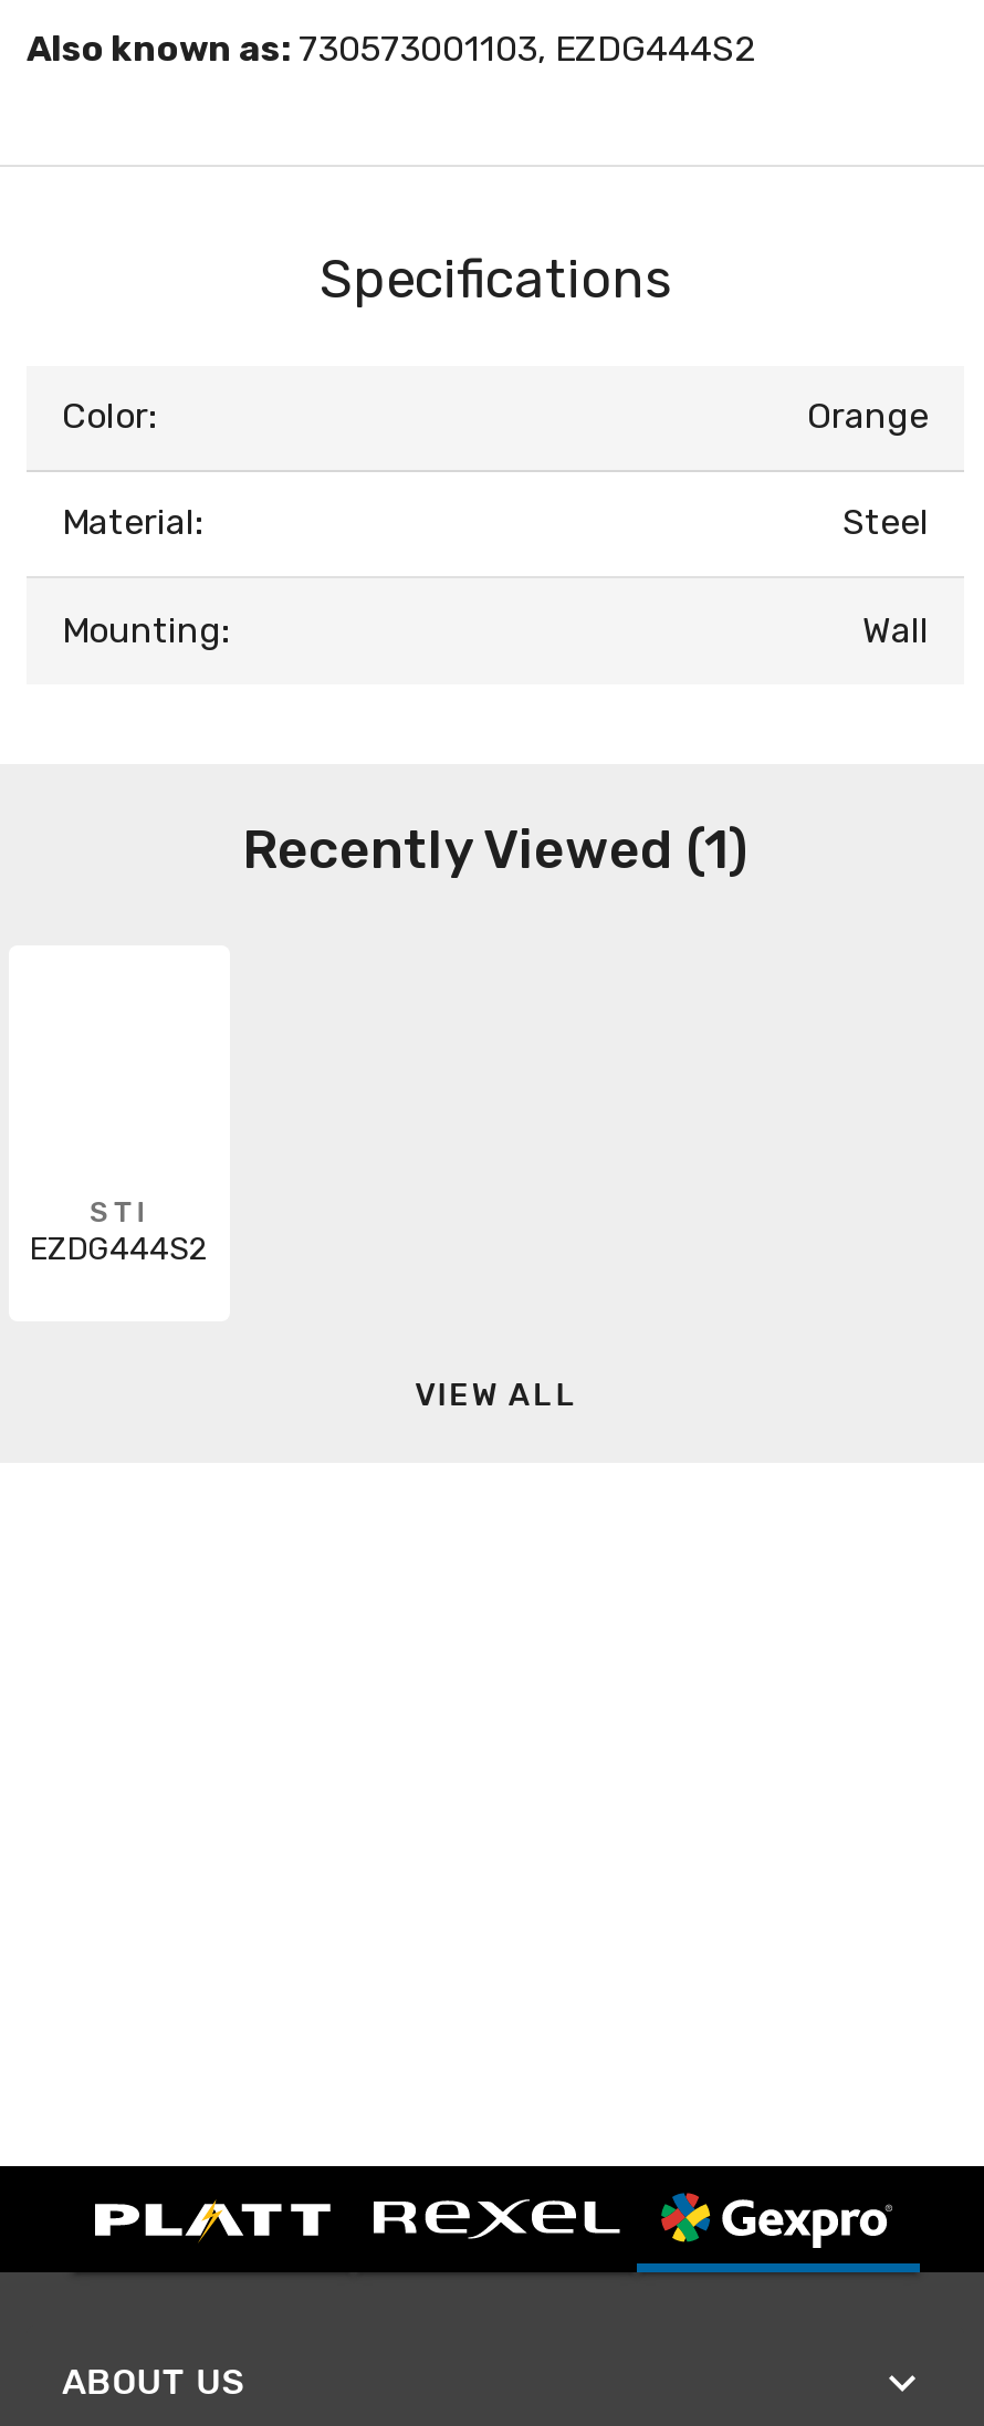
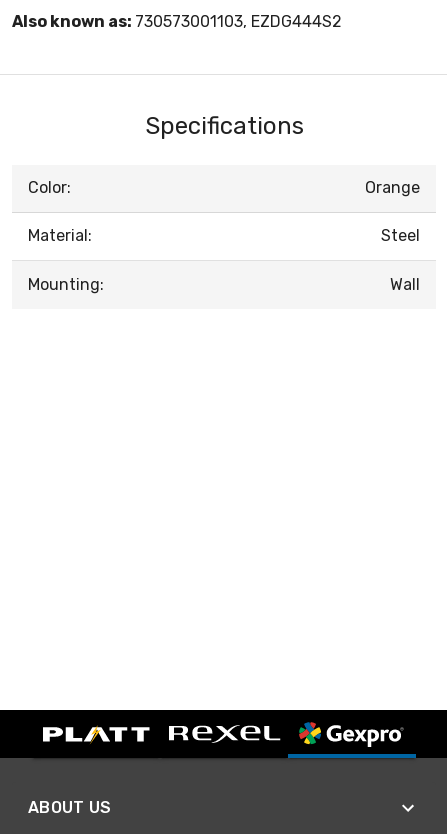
[242,819,749,881] Recently Viewed (1) -> none
[30,1195,209,1268] STI | EZDG444S2 -> none
[415,1377,578,1415] VIEW ALL -> none

